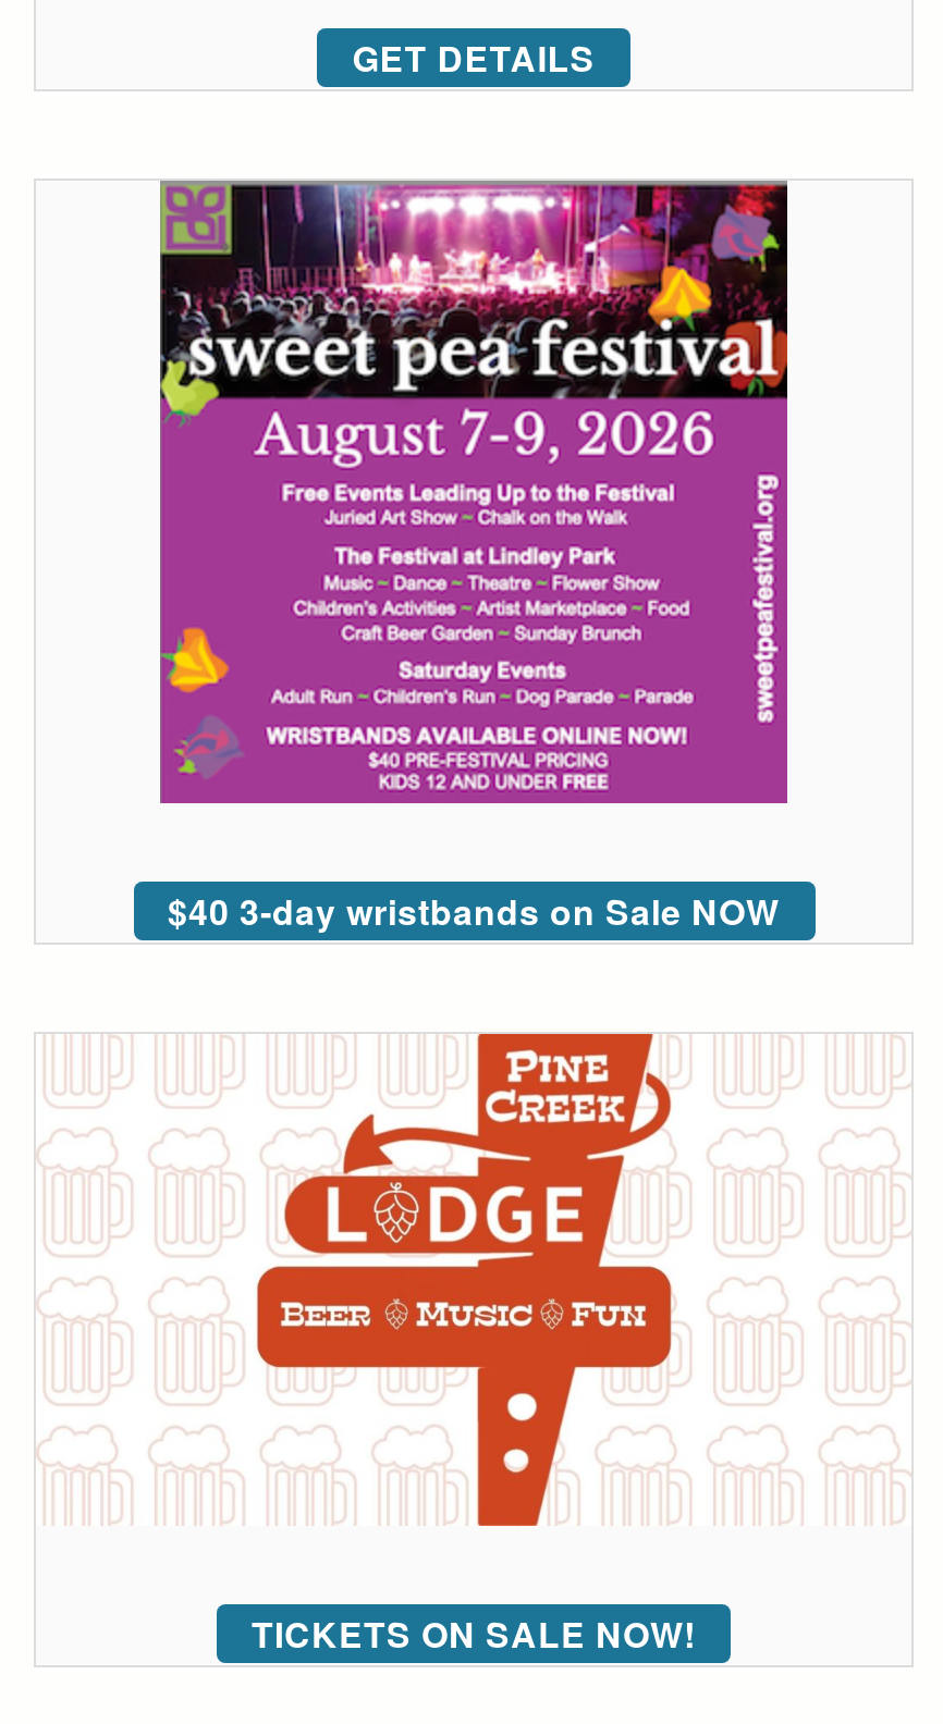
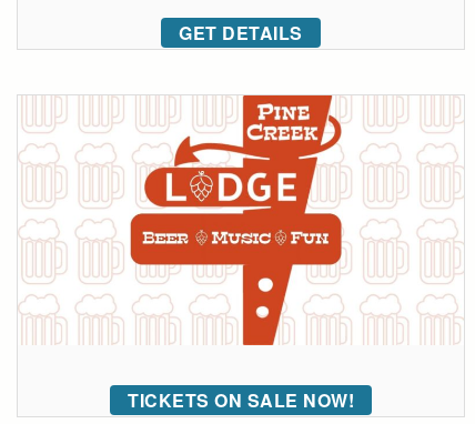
[158,178,789,936] [image] | $40 3-day wristbands on Sale NOW -> none

